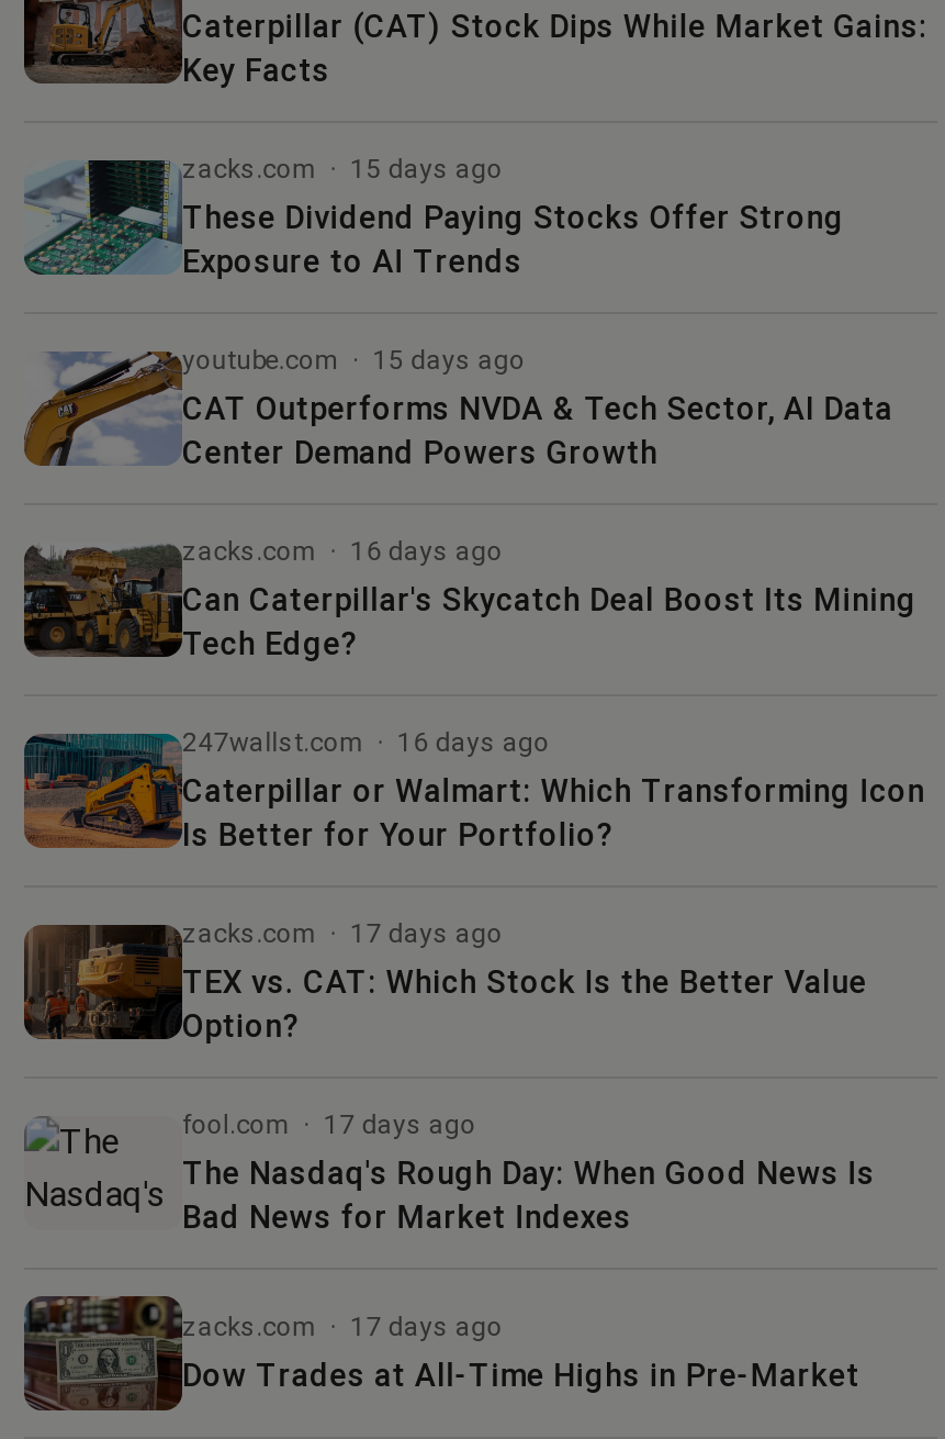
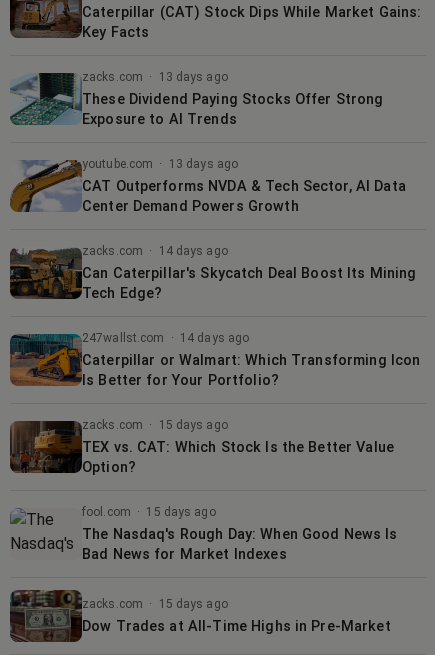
[182,154,502,185] zacks.com · 15 days ago -> [82,70,228,84] zacks.com · 13 days ago
[182,345,525,376] youtube.com · 15 days ago -> [82,157,238,171] youtube.com · 13 days ago
[182,536,502,567] zacks.com · 16 days ago -> [82,244,228,258] zacks.com · 14 days ago
[182,727,549,758] 247wallst.com · 16 days ago -> [82,331,249,345] 247wallst.com · 14 days ago
[182,918,502,949] zacks.com · 17 days ago -> [82,418,228,432] zacks.com · 15 days ago
[182,1109,476,1140] fool.com · 17 days ago -> [82,505,216,519] fool.com · 15 days ago
[182,1312,502,1342] zacks.com · 17 days ago -> [82,597,228,611] zacks.com · 15 days ago

